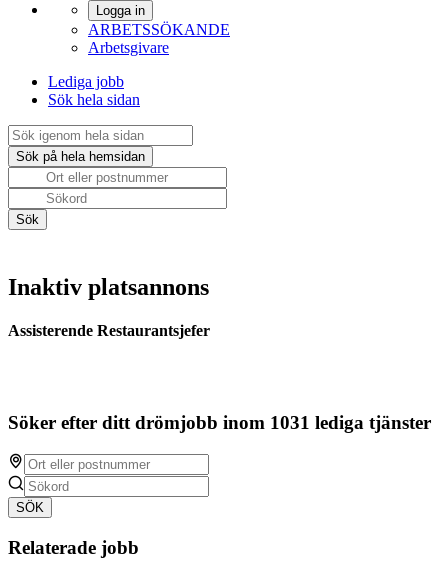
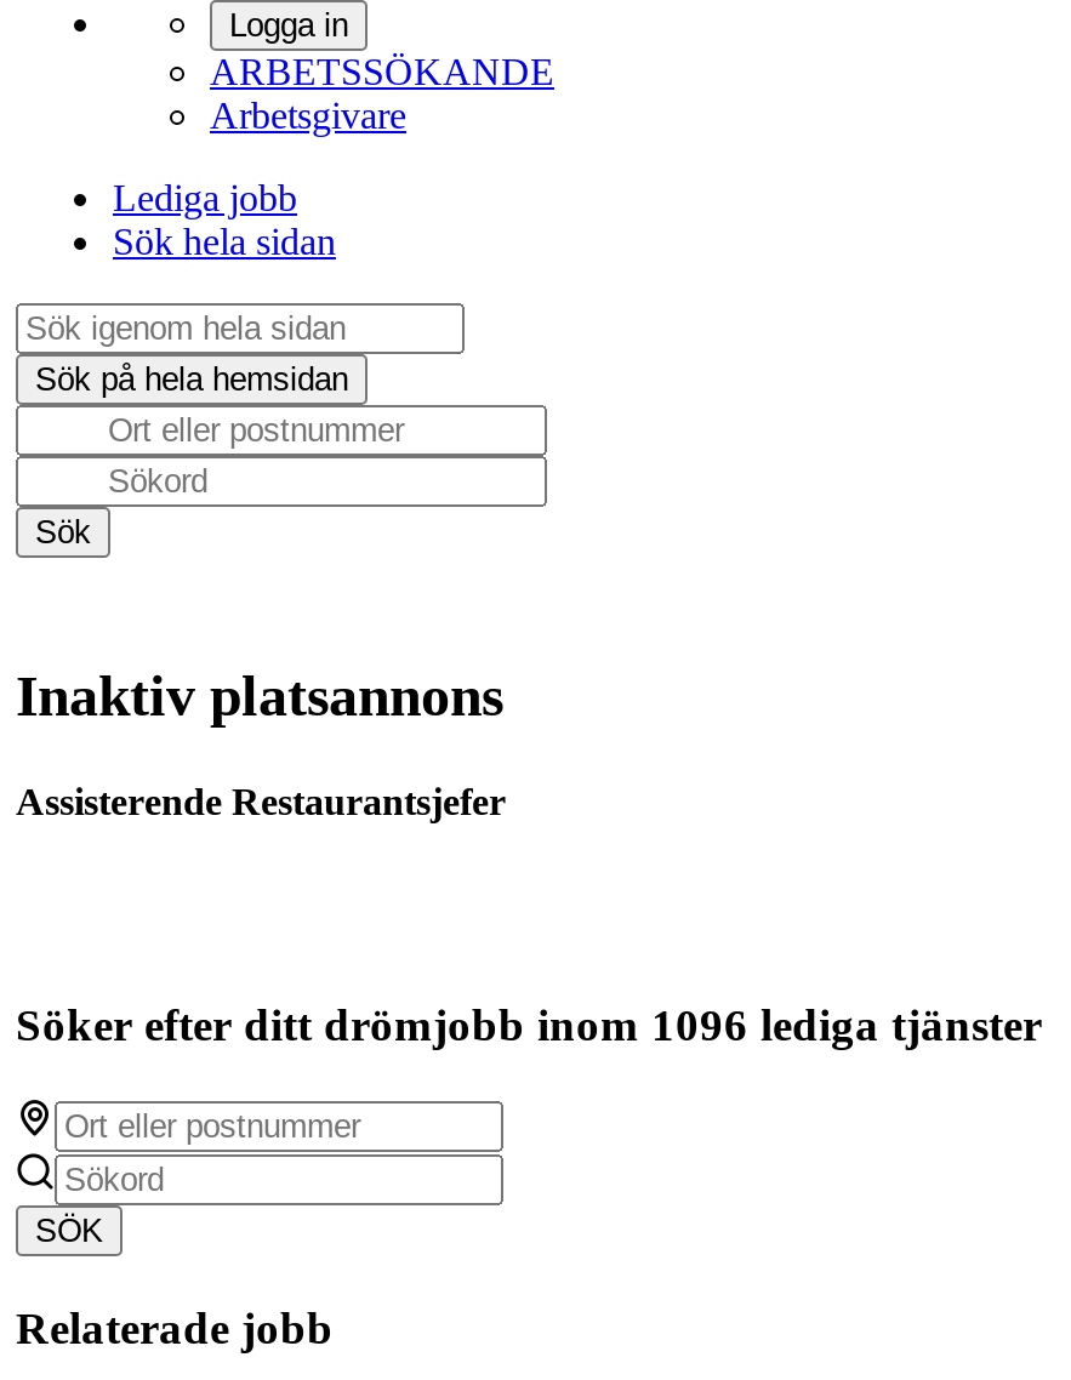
[8,412,431,433] Söker efter ditt drömjobb inom 1031 lediga tjänster -> [16,1000,1042,1051] Söker efter ditt drömjobb inom 1096 lediga tjänster

